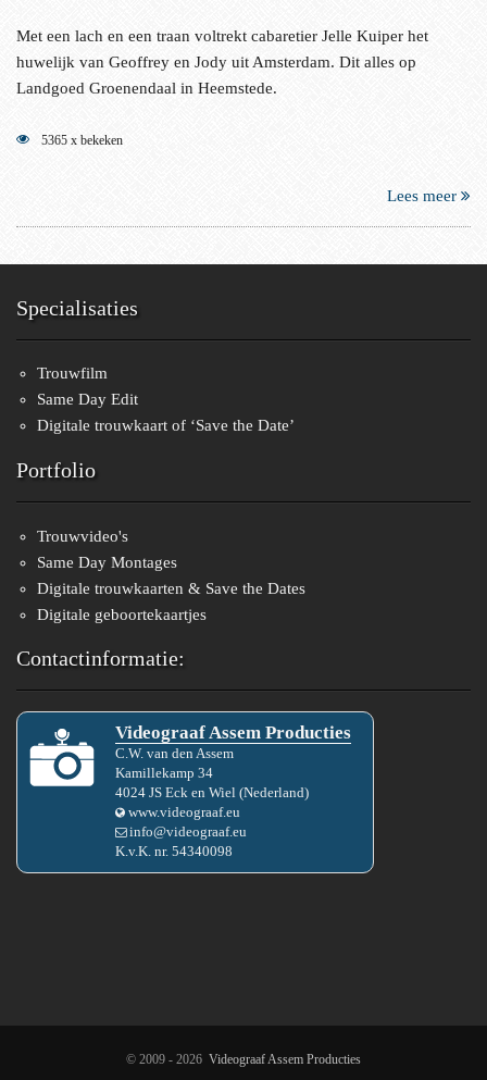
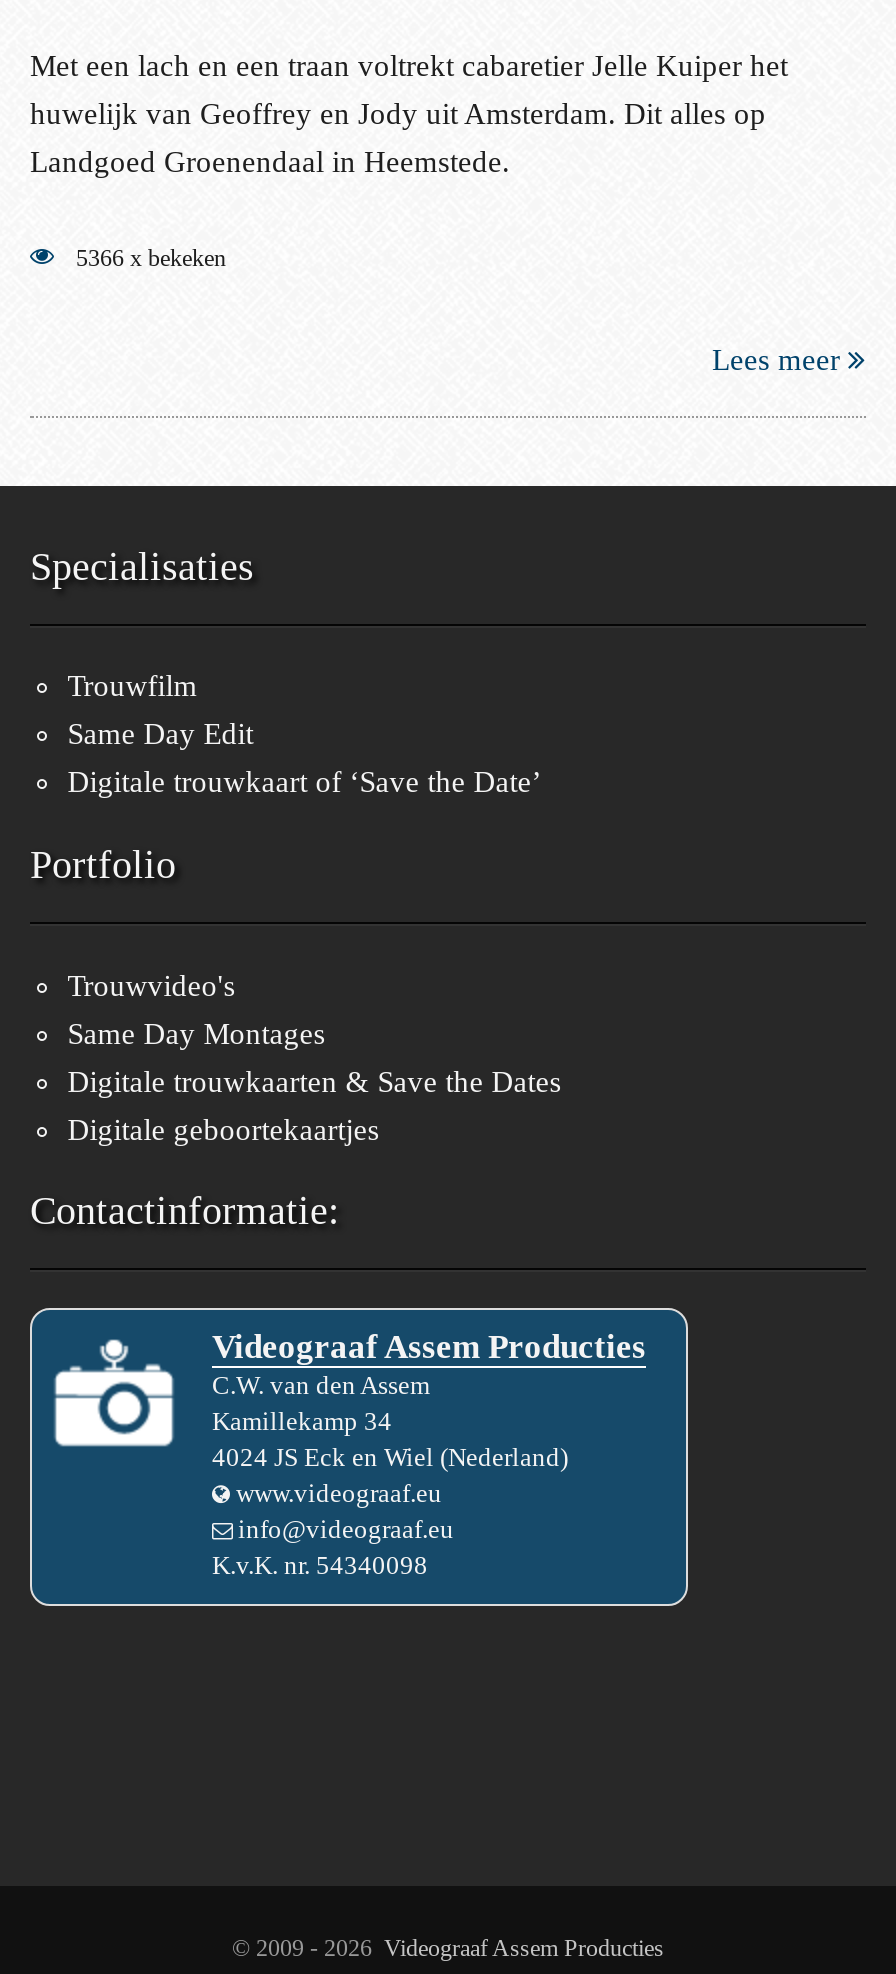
[38,133,123,148] 5365 x bekeken -> [70,244,226,272] 5366 x bekeken

